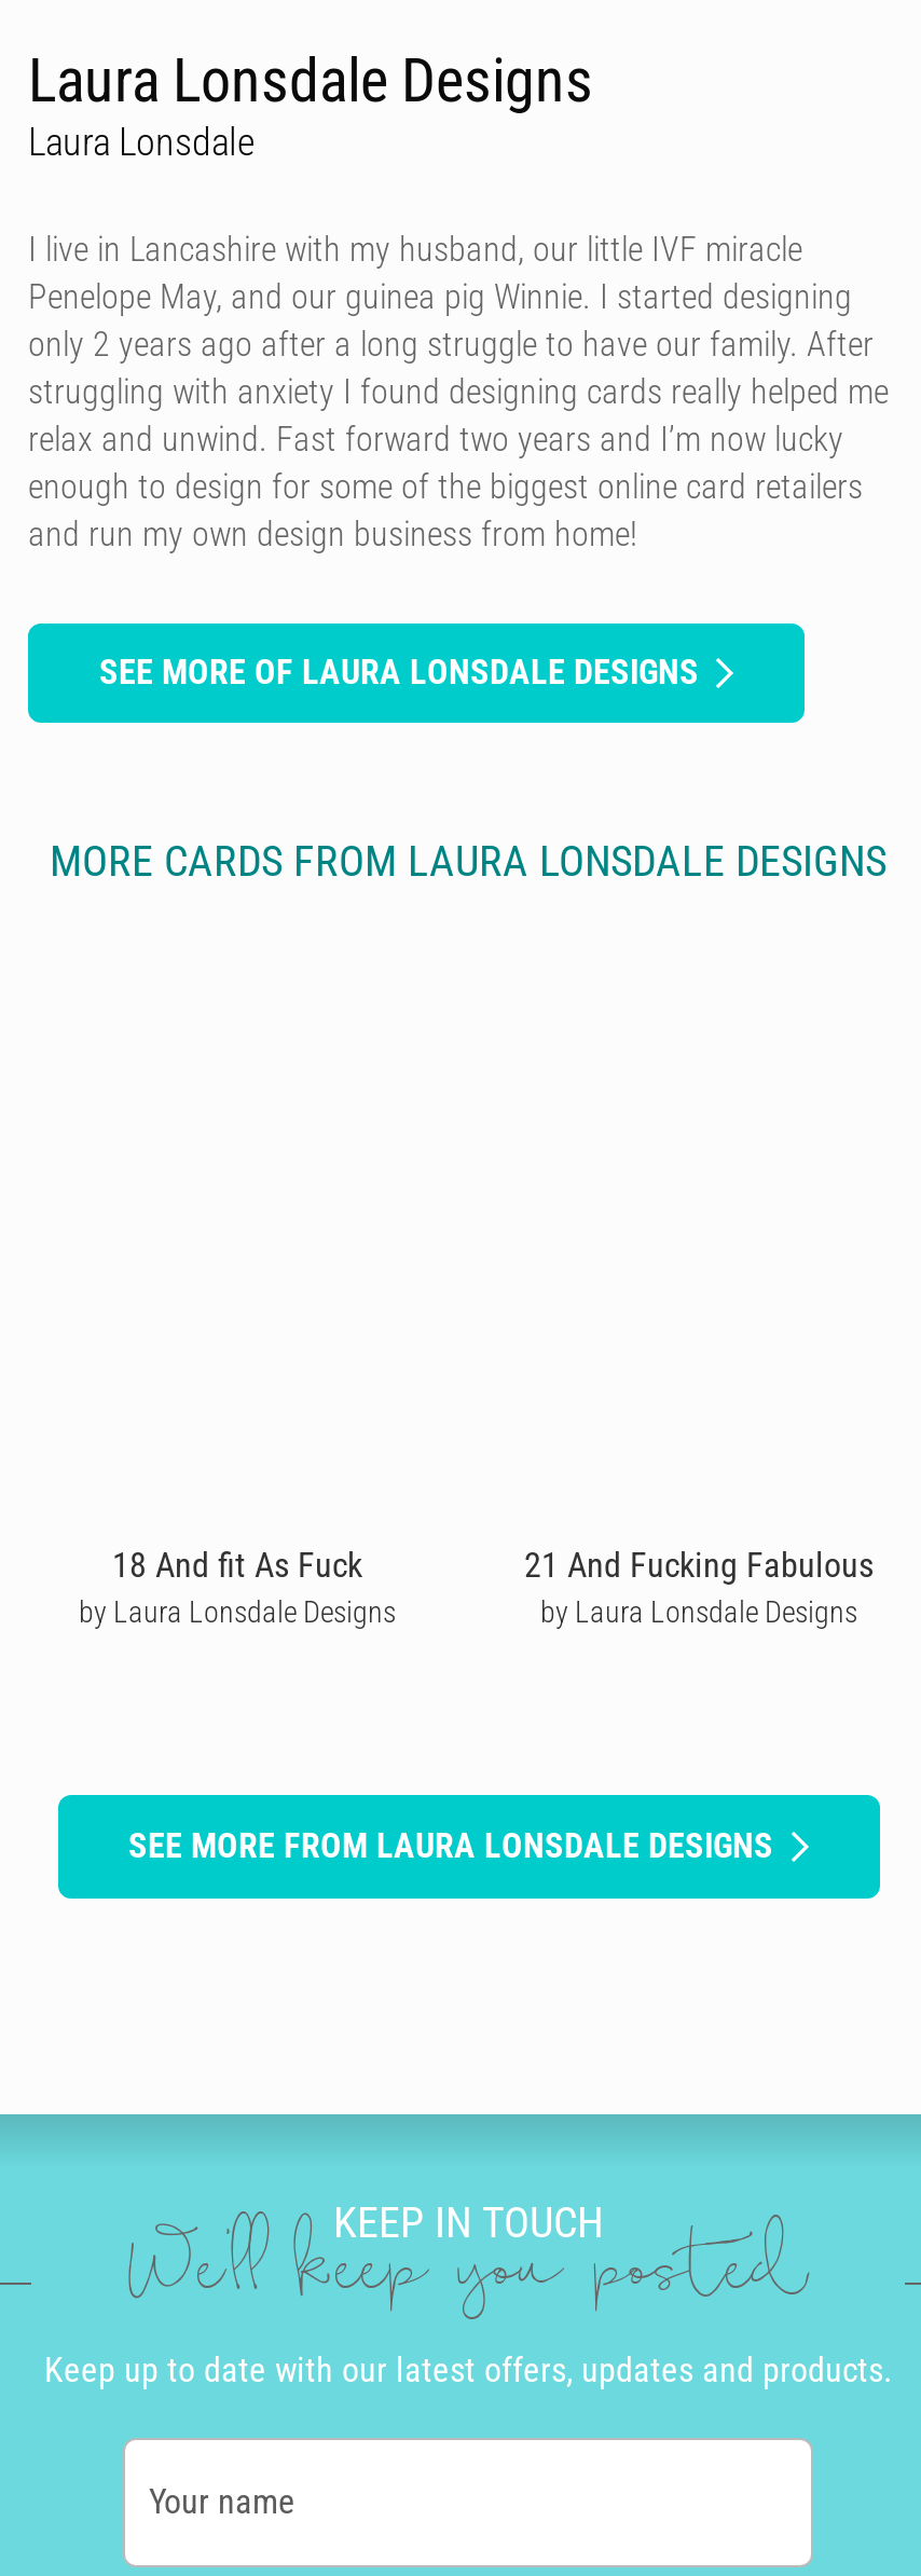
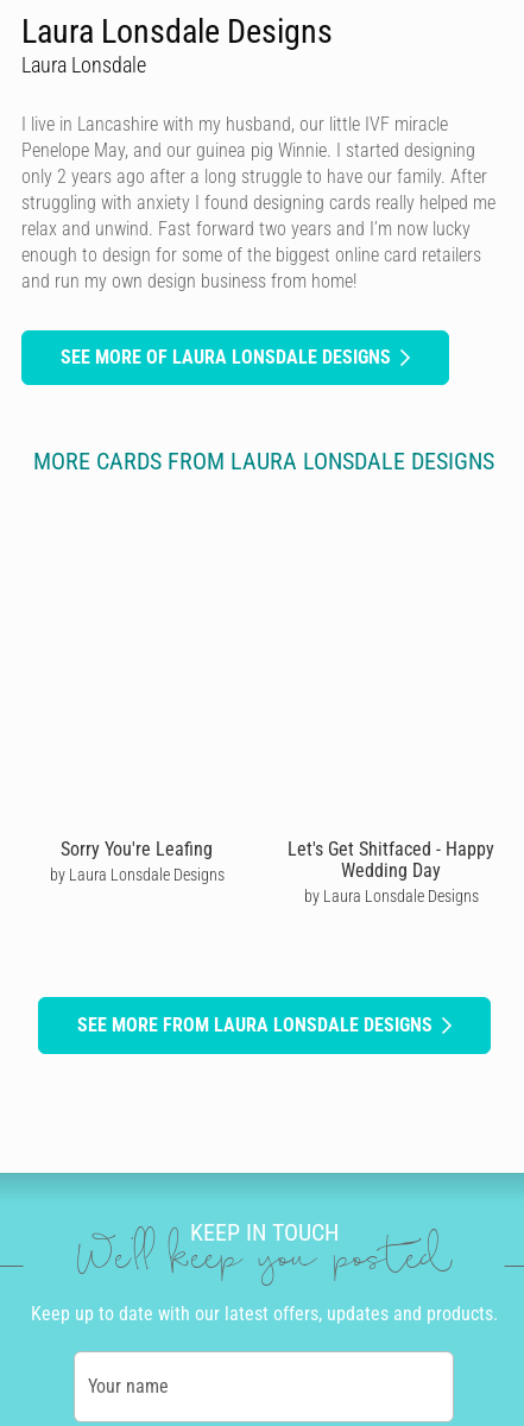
[112,1545,362,1586] 18 And fit As Fuck -> [61,838,213,860] Sorry You're Leafing
[524,1545,874,1586] 21 And Fucking Fabulous -> [288,838,494,882] Let's Get Shitfaced - Happy | Wedding Day

